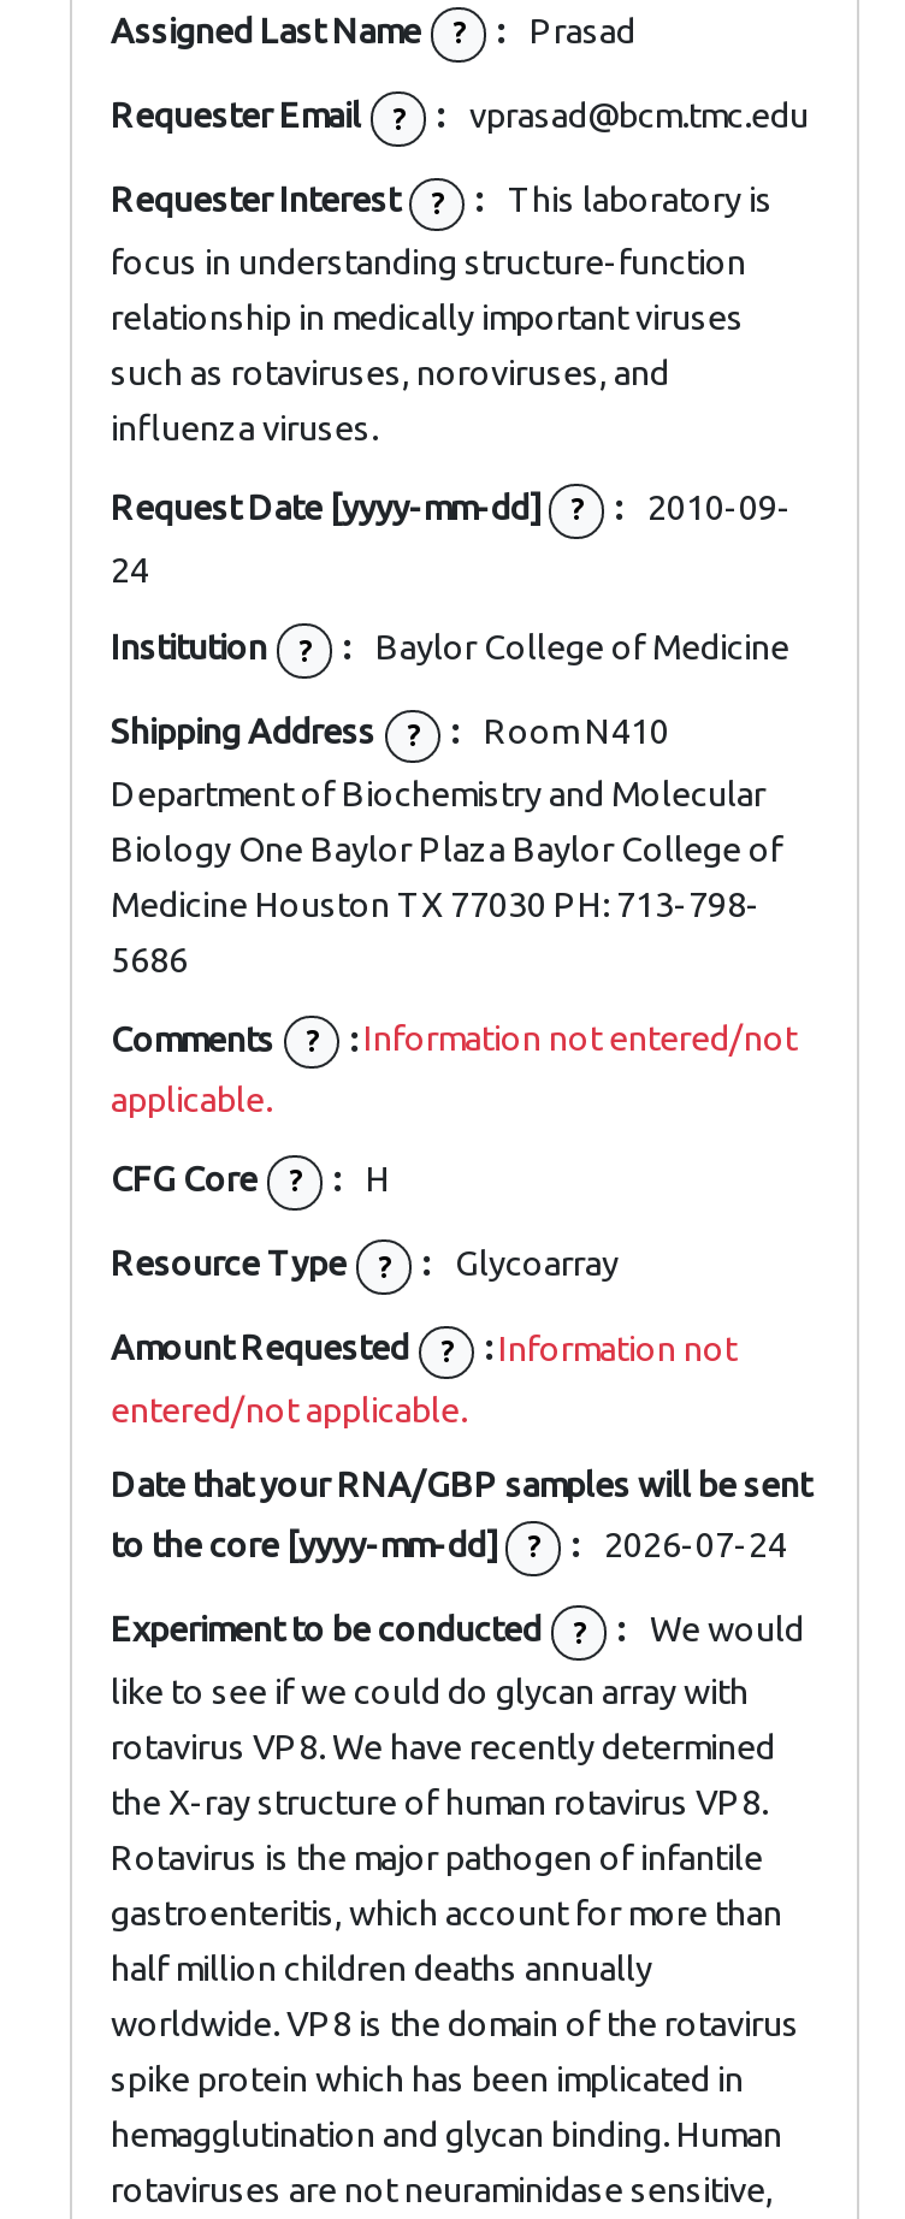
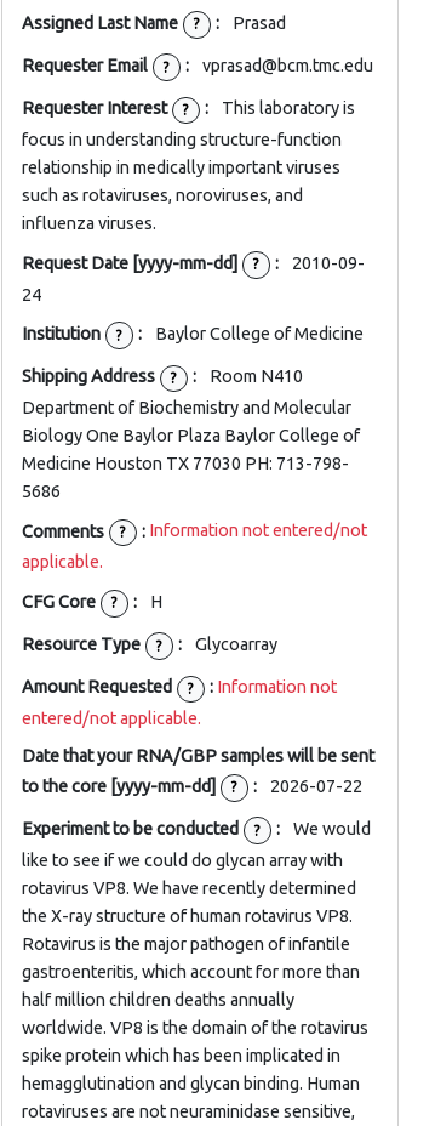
[563,1525,787,1564] : 2026-07-24 -> [250,776,362,796] : 2026-07-22

